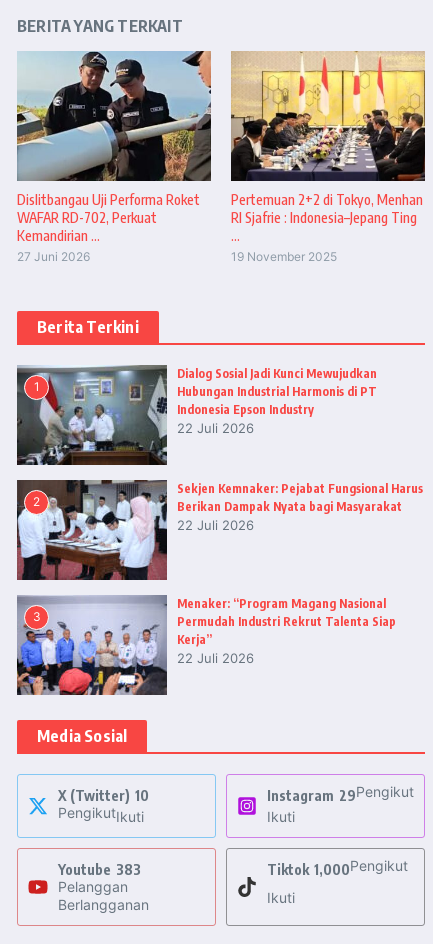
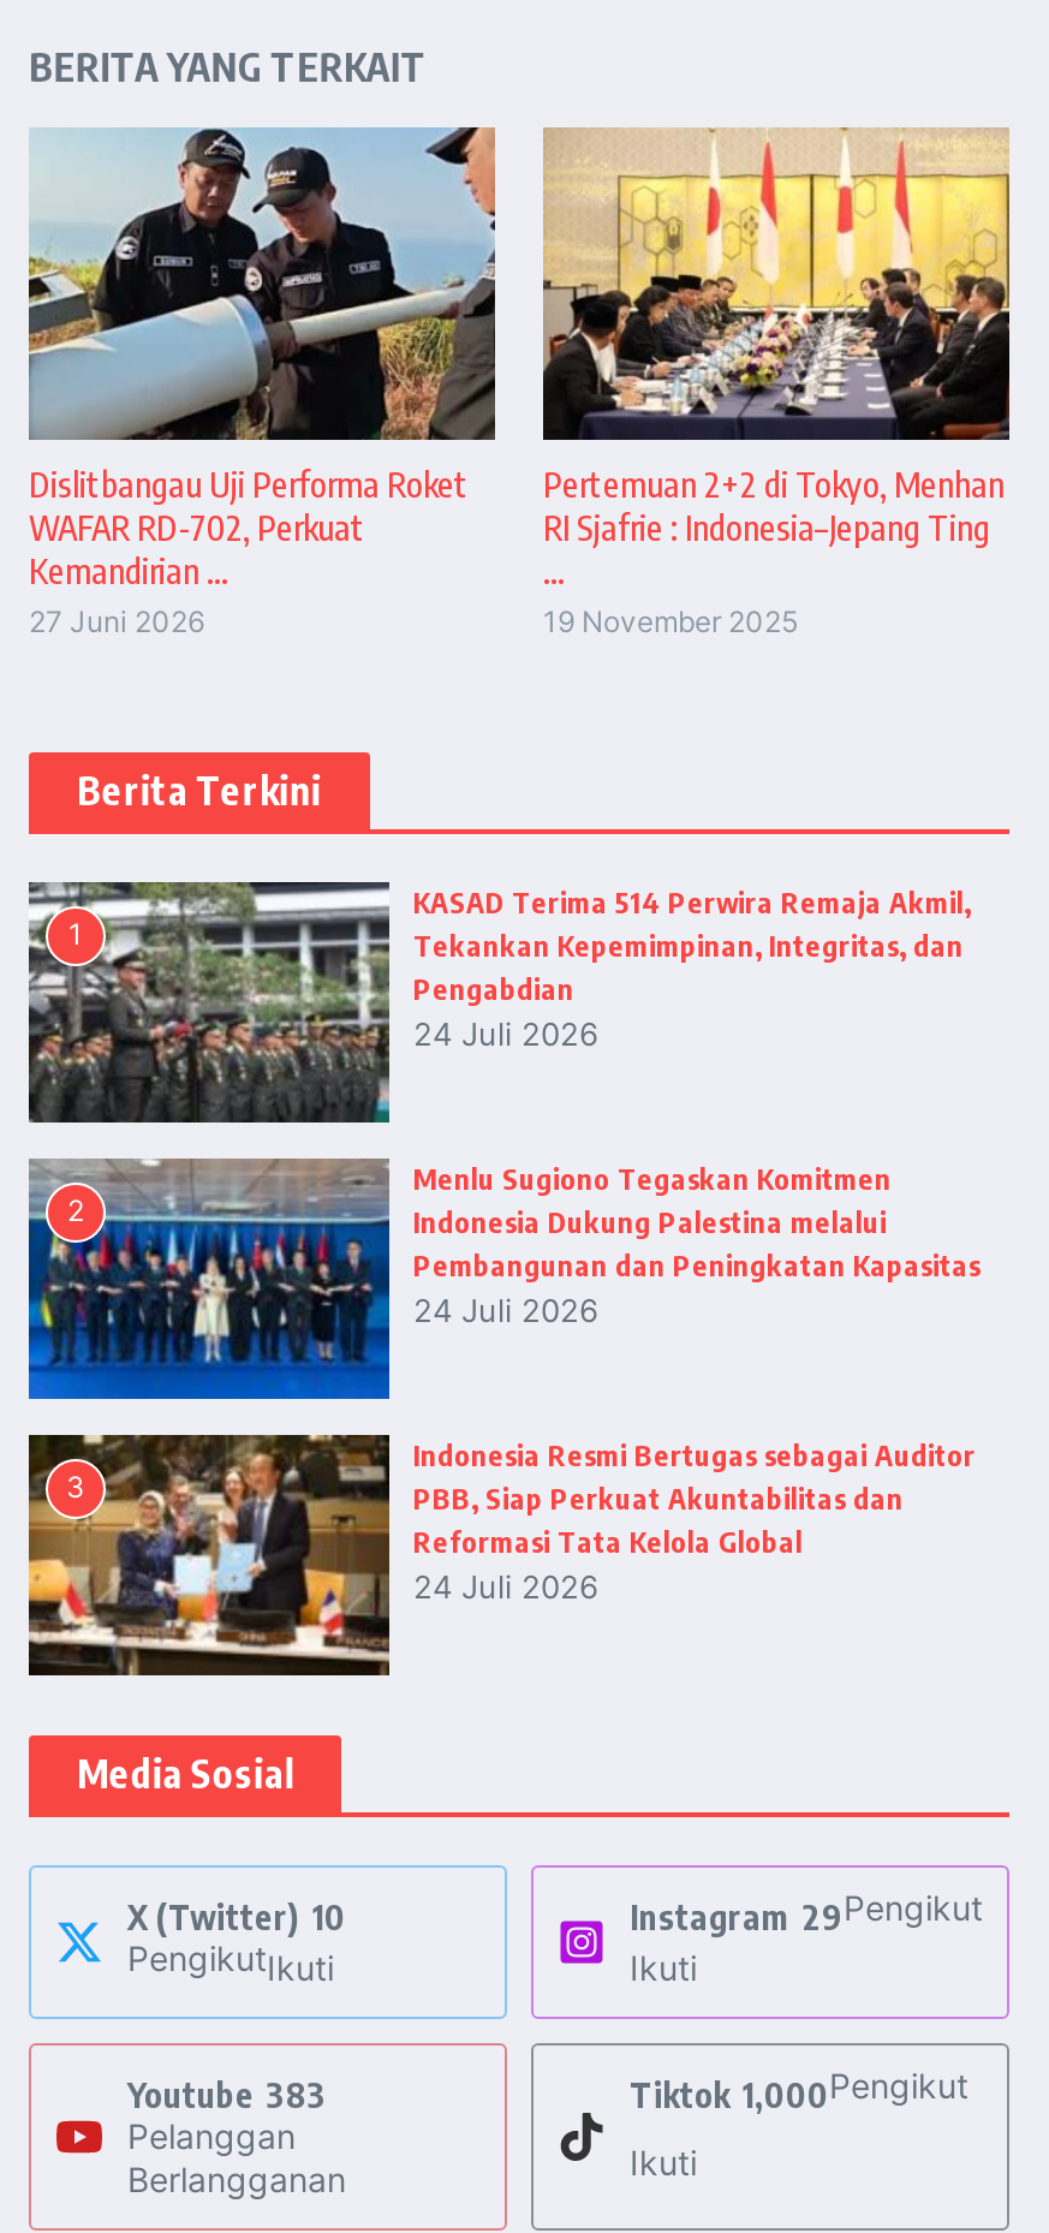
[16,365,377,465] [image] | Dialog Sosial Jadi Kunci Mewujudkan | Hubungan Industrial Harmonis di PT | Indonesia Epson Industry | 22 Juli 2026 -> [29,880,971,1123] [image] | KASAD Terima 514 Perwira Remaja Akmil, | Tekankan Kepemimpinan, Integritas, dan | Pengabdian | 24 Juli 2026
[16,479,423,581] [image] | Sekjen Kemnaker: Pejabat Fungsional Harus | Berikan Dampak Nyata bagi Masyarakat | 22 Juli 2026 -> [26,1159,981,1401] [image] | Menlu Sugiono Tegaskan Komitmen | Indonesia Dukung Palestina melalui | Pembangunan dan Peningkatan Kapasitas | 24 Juli 2026
[16,595,396,696] [image] | Menaker: “Program Magang Nasional | Permudah Industri Rekrut Talenta Siap | Kerja” | 22 Juli 2026 -> [26,1433,976,1678] [image] | Indonesia Resmi Bertugas sebagai Auditor | PBB, Siap Perkuat Akuntabilitas dan | Reformasi Tata Kelola Global | 24 Juli 2026

